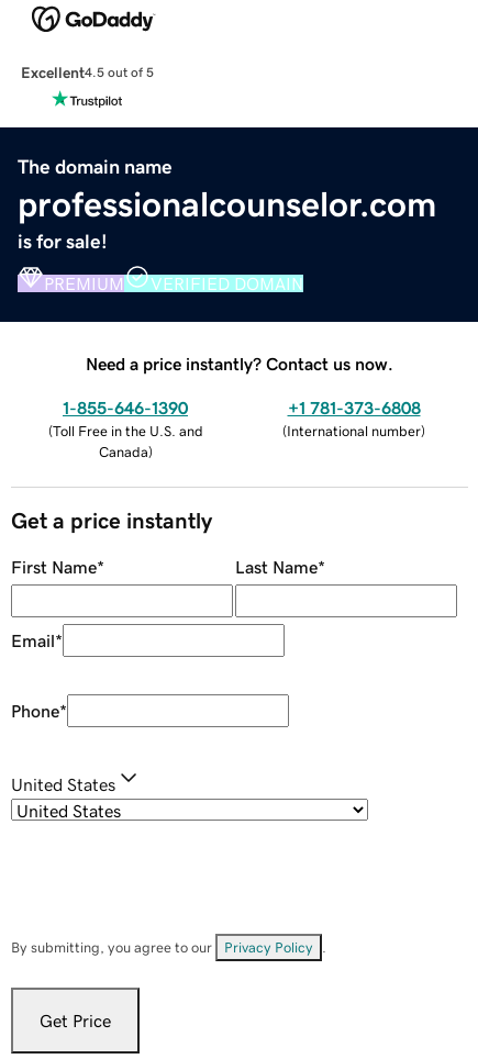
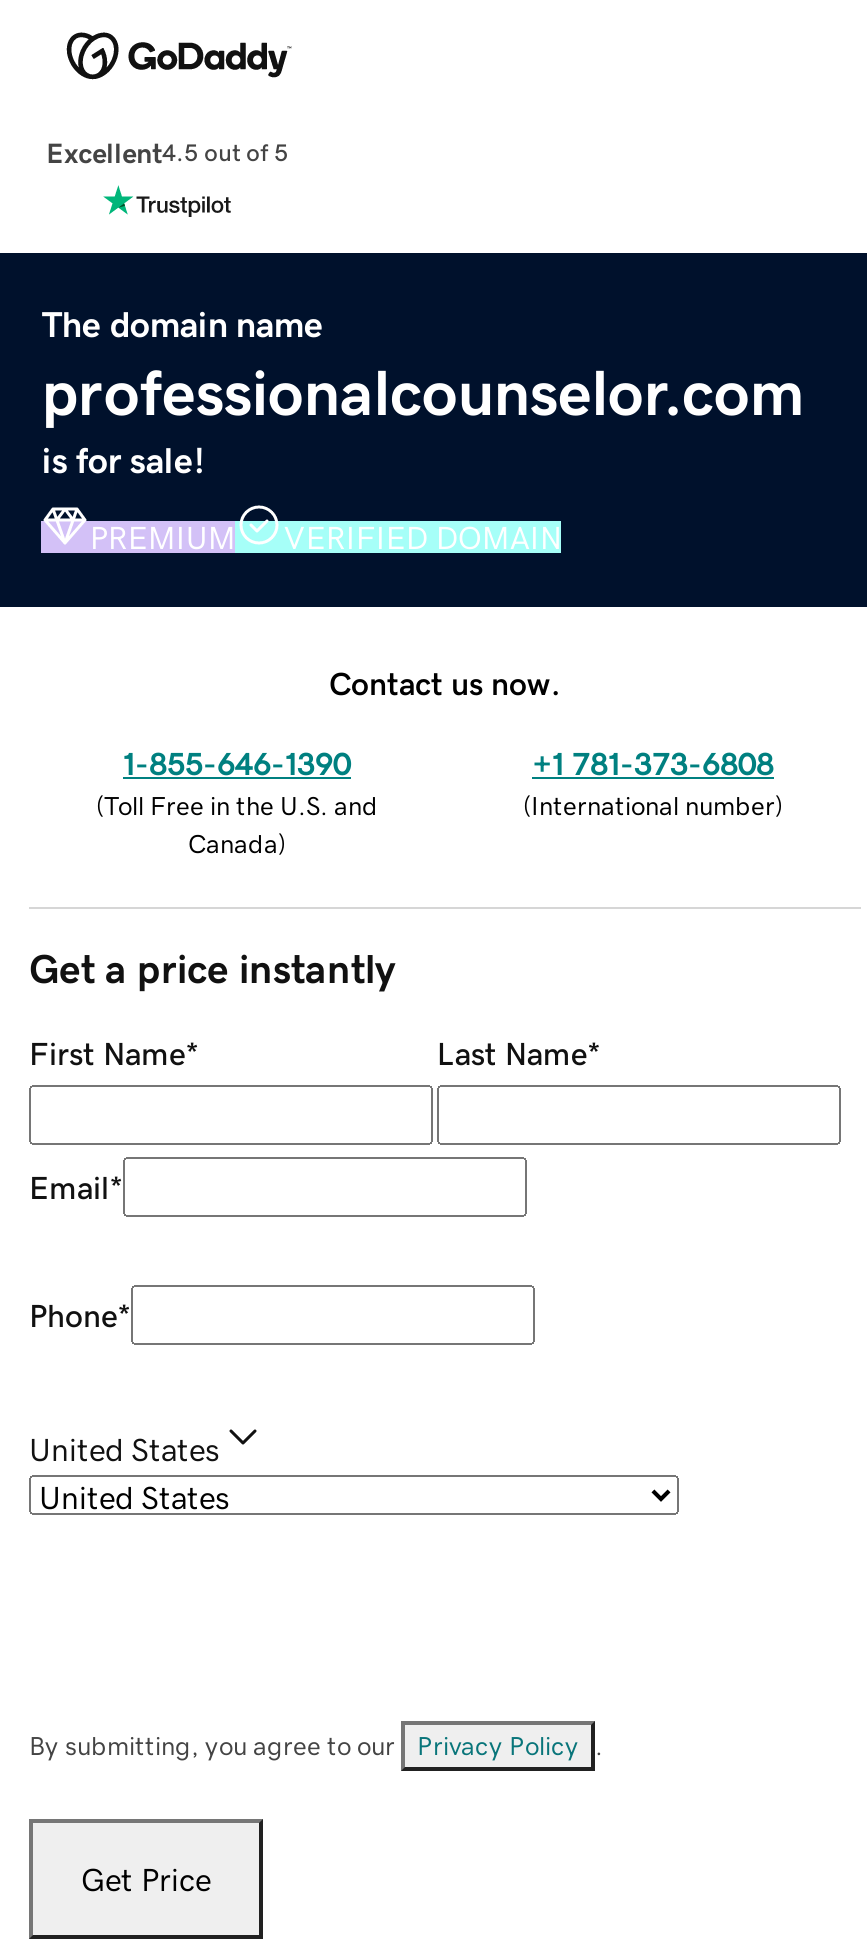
[86,354,393,372] Need a price instantly? Contact us now. -> [329,666,561,698] Contact us now.

